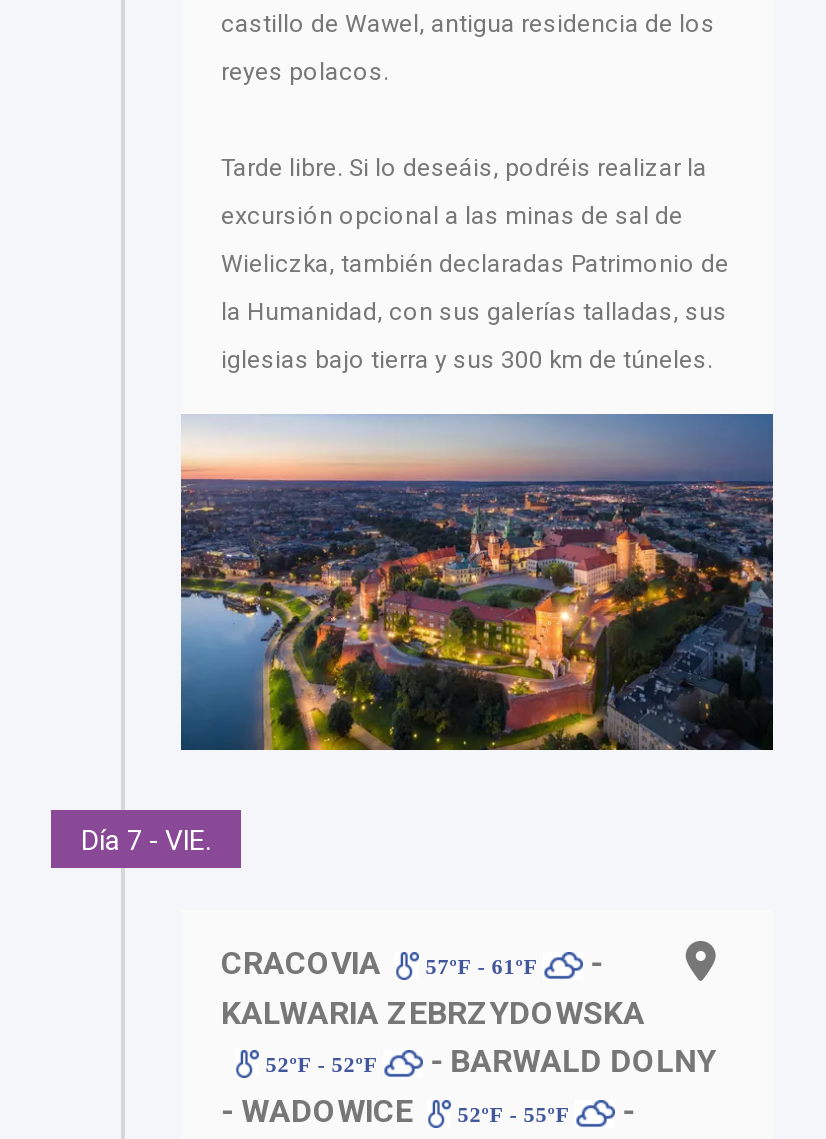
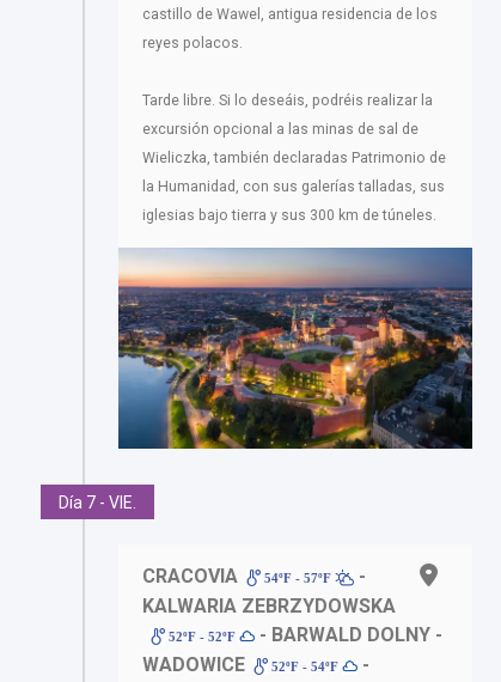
[419,954,543,978] 57ºF - 61ºF -> [261,571,335,585] 54ºF - 57ºF
[221,1042,716,1130] - BARWALD DOLNY | - WADOWICE | 52ºF - 55ºF -> [142,623,443,676] - BARWALD DOLNY - | WADOWICE | 52ºF - 54ºF

